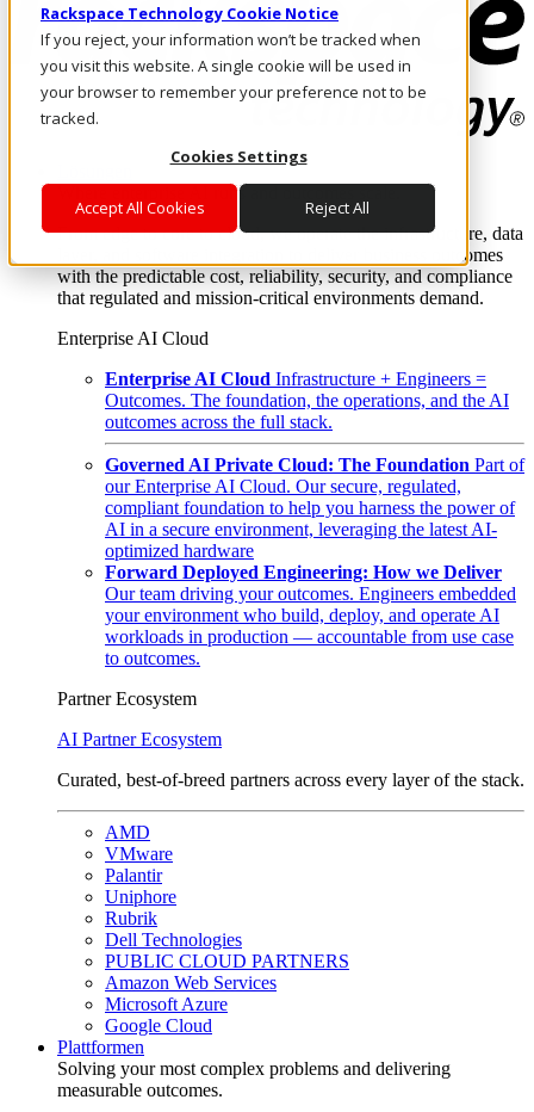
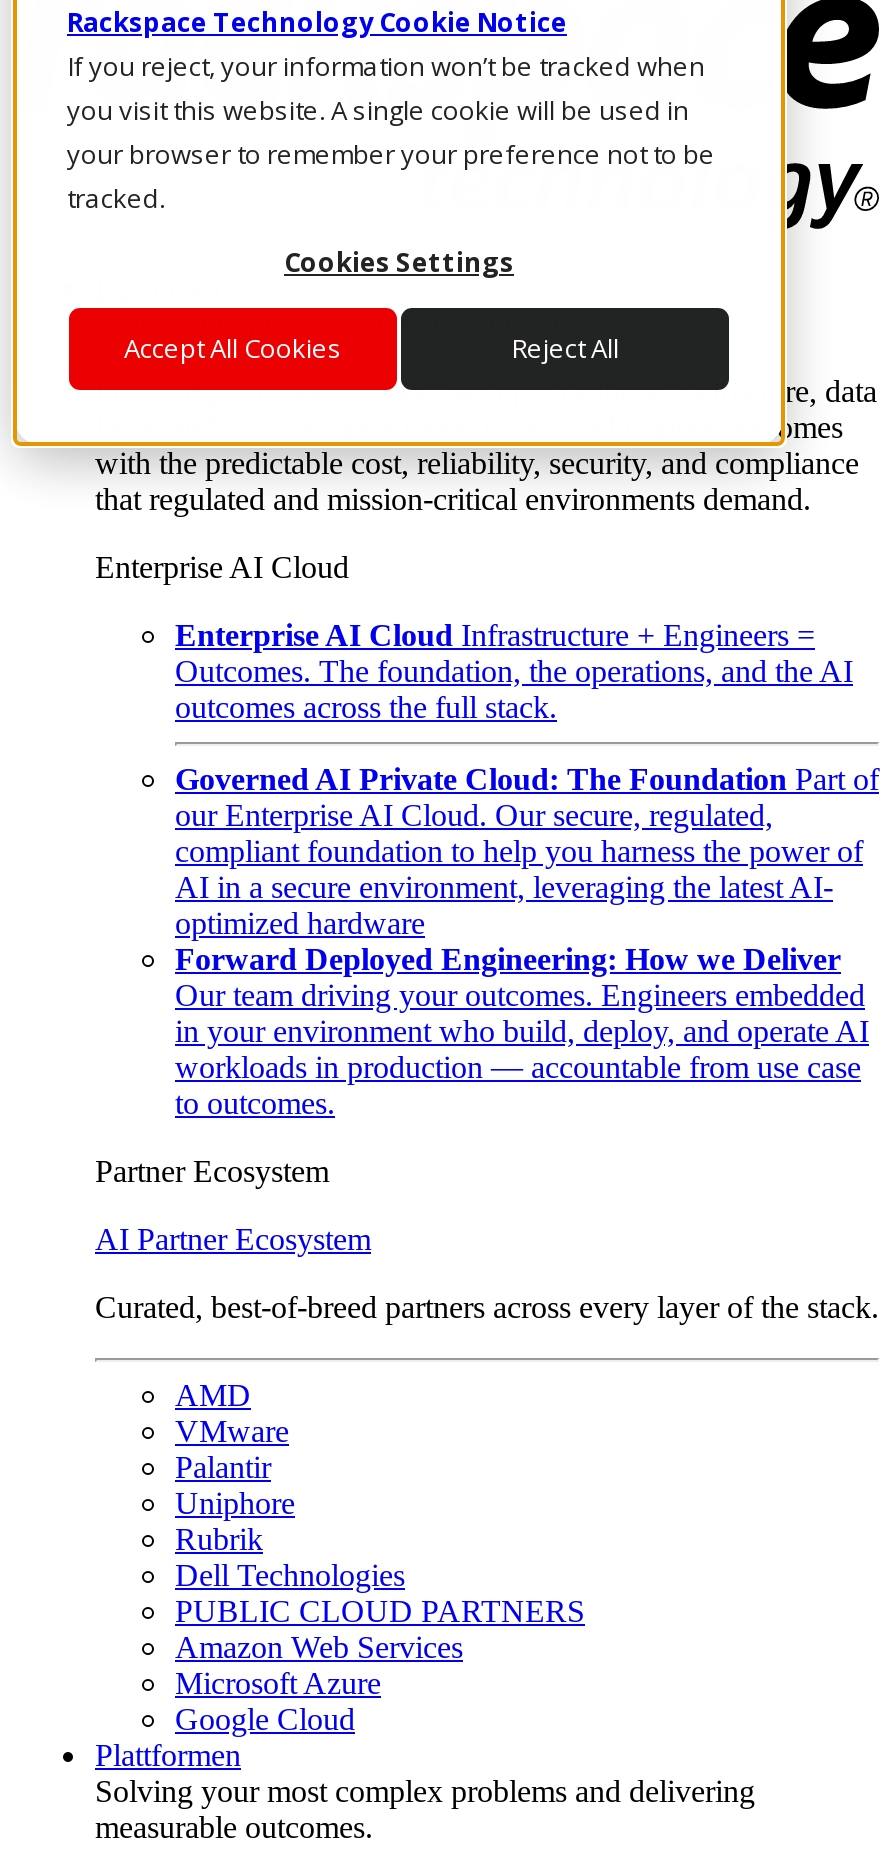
[105,605,499,625] your environment who build, deploy, and operate AI -> [175,1014,869,1048] in your environment who build, deploy, and operate AI

